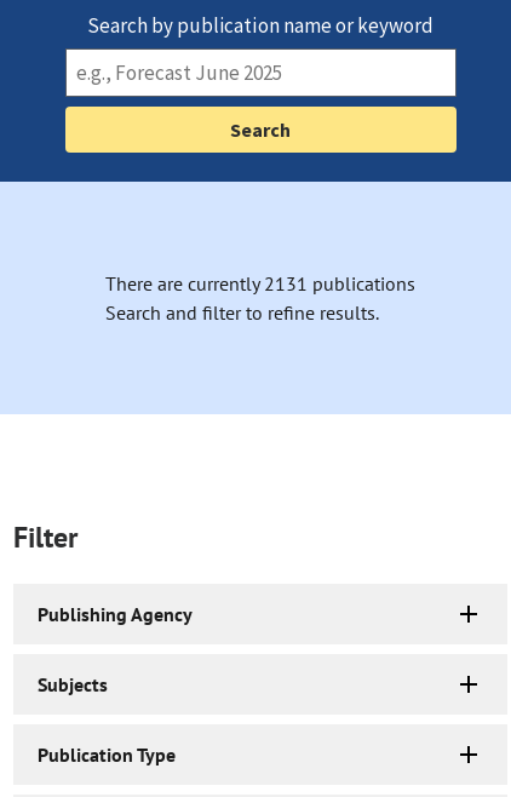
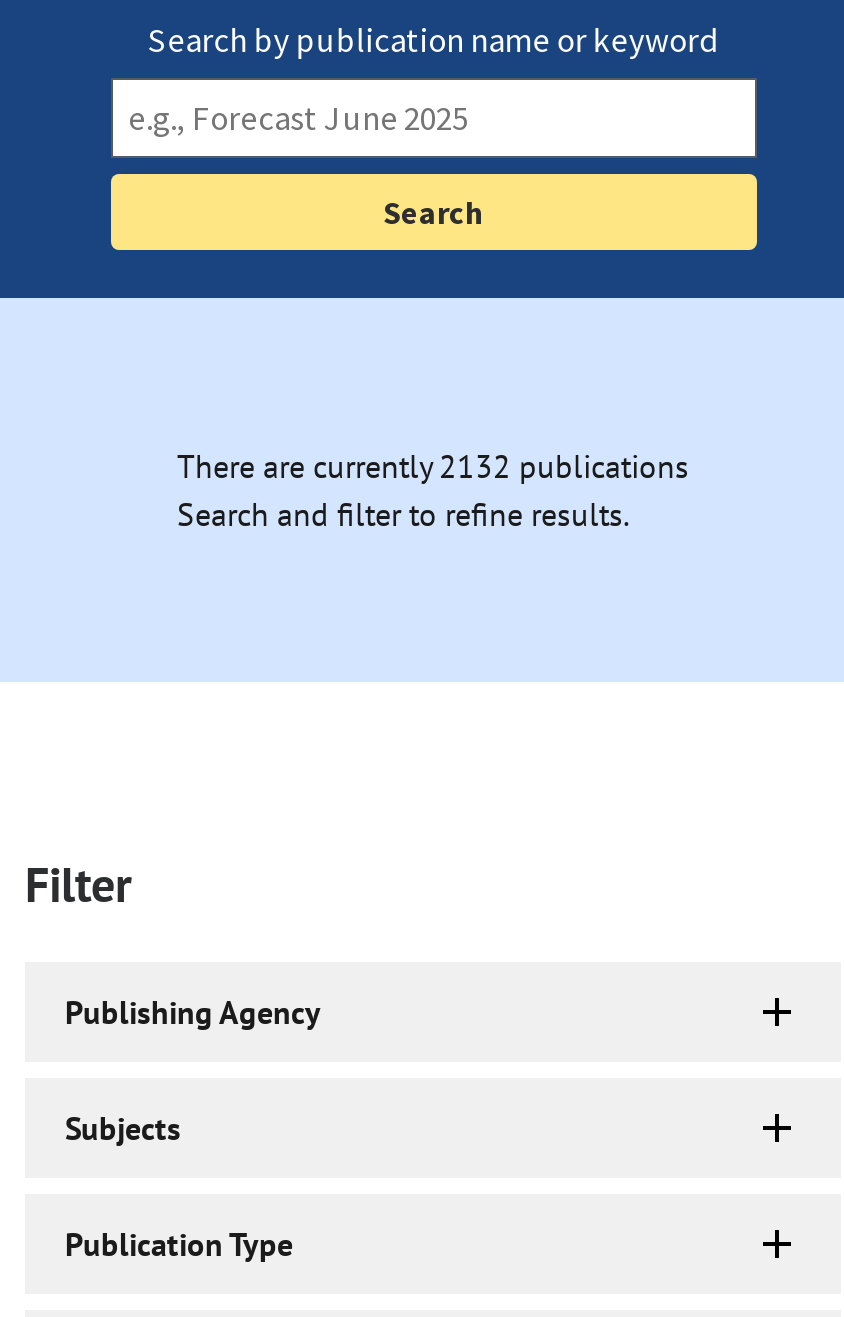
[105,271,415,296] There are currently 2131 publications -> [177,446,689,486] There are currently 2132 publications

